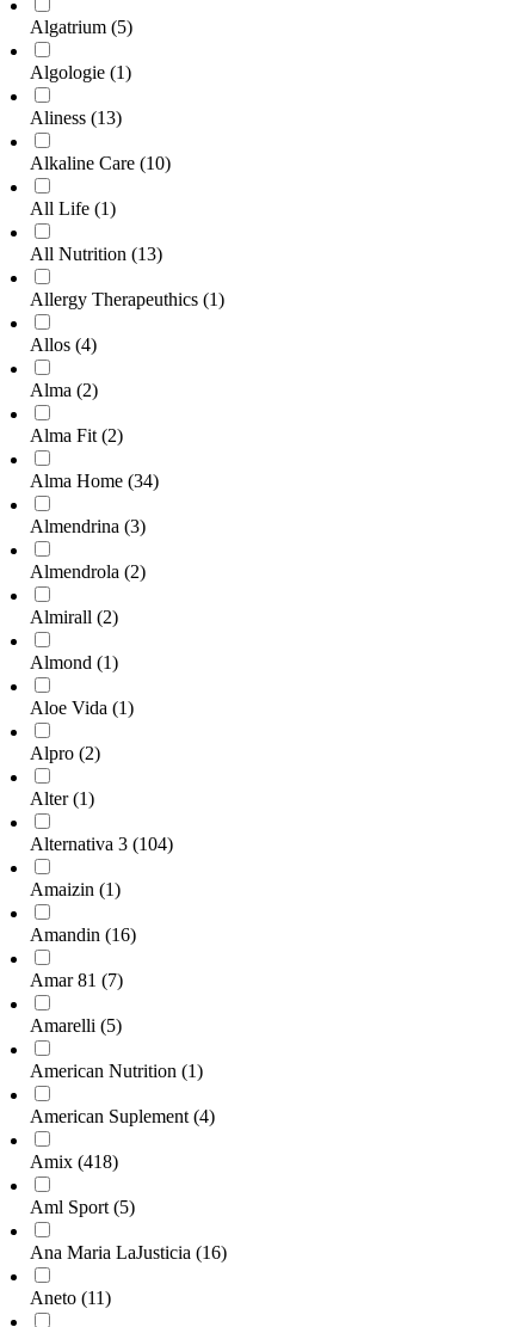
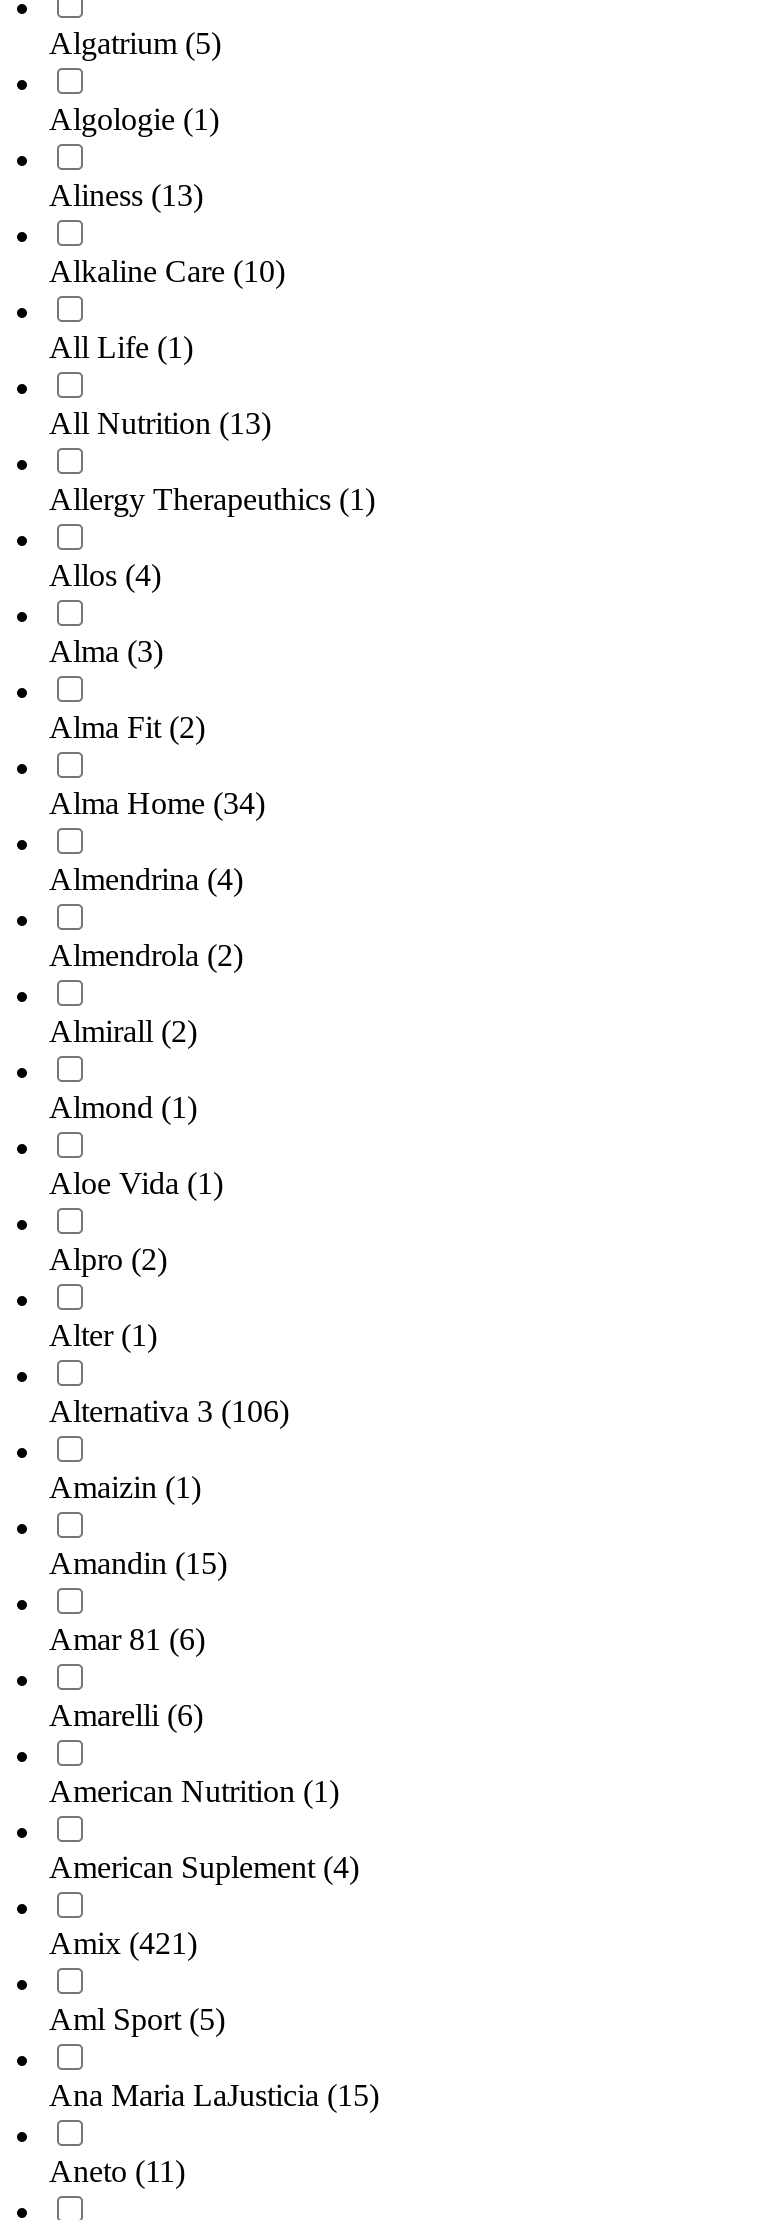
[30,380,98,400] Alma (2) -> [49,635,163,669] Alma (3)
[30,516,146,537] Almendrina (3) -> [49,863,243,897] Almendrina (4)
[30,834,173,854] Alternativa 3 (104) -> [49,1395,289,1429] Alternativa 3 (106)
[30,925,136,945] Amandin (16) -> [49,1547,227,1581] Amandin (15)
[30,970,123,991] Amar 81 (7) -> [49,1623,205,1657] Amar 81 (6)
[30,1016,122,1036] Amarelli (5) -> [49,1699,203,1733] Amarelli (6)
[30,1152,118,1172] Amix (418) -> [49,1927,197,1961] Amix (421)
[30,1243,227,1263] Ana Maria LaJusticia (16) -> [49,2079,379,2113] Ana Maria LaJusticia (15)

